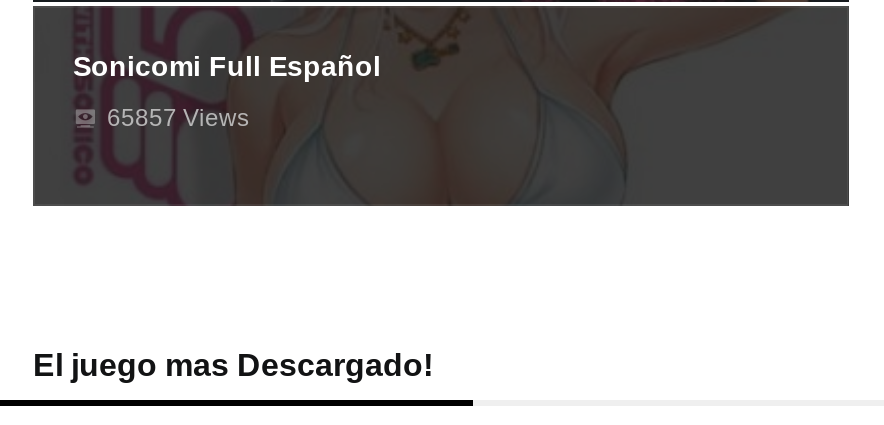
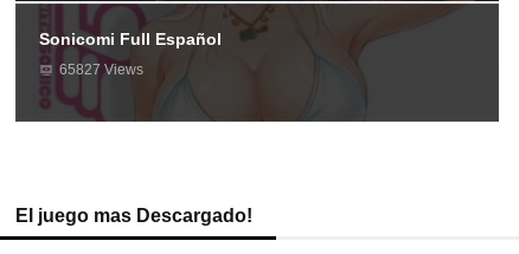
[107,103,249,131] 65857 Views -> [59,61,143,77] 65827 Views

